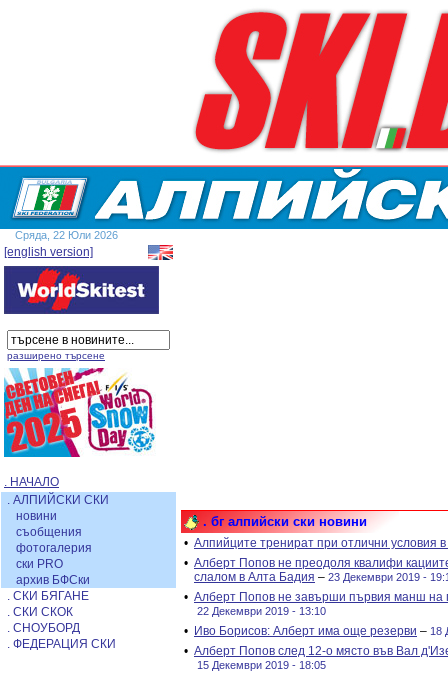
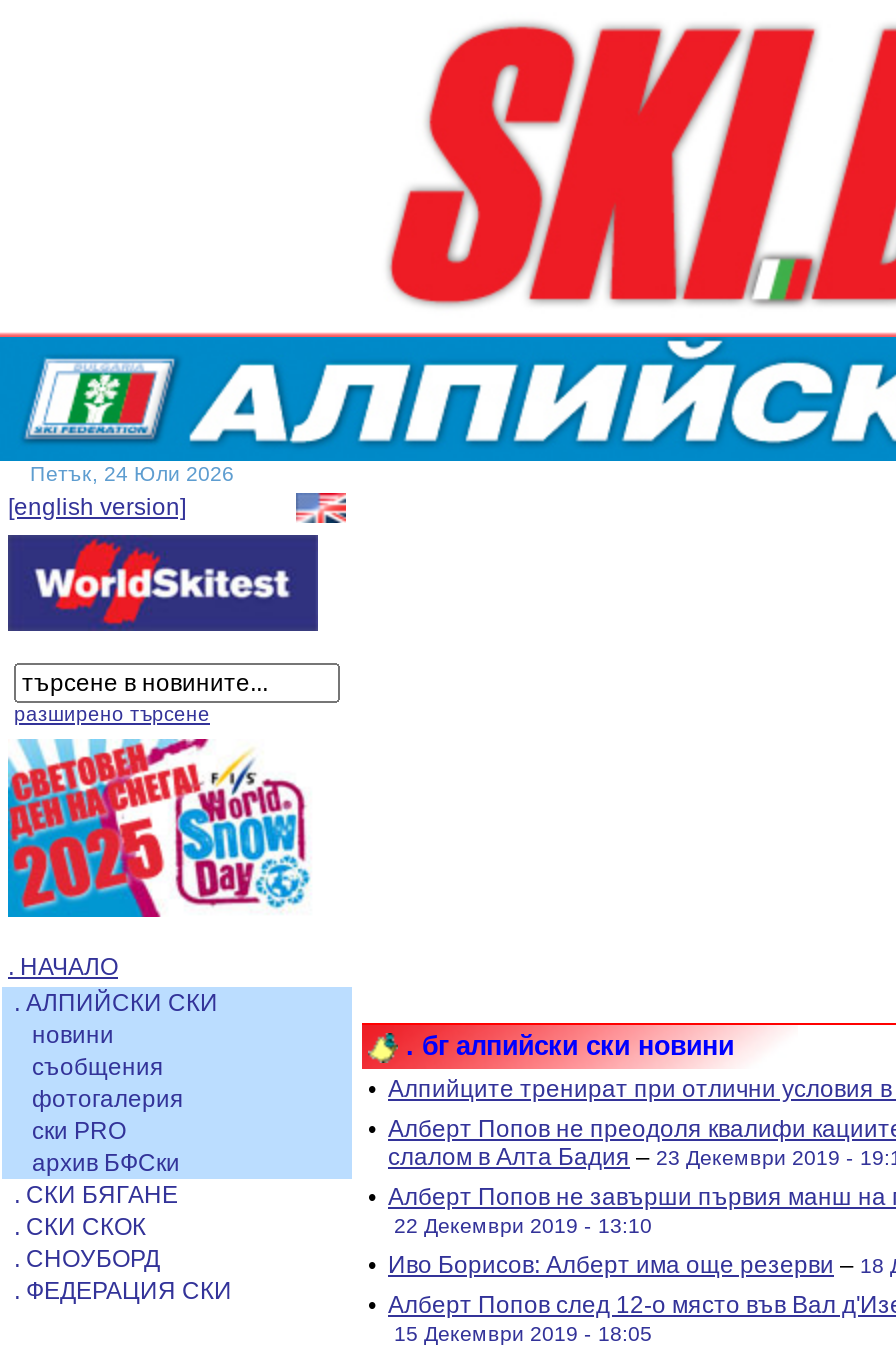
[0,229,118,241] Сряда, 22 Юли 2026 -> [0,461,234,485] Петък, 24 Юли 2026

